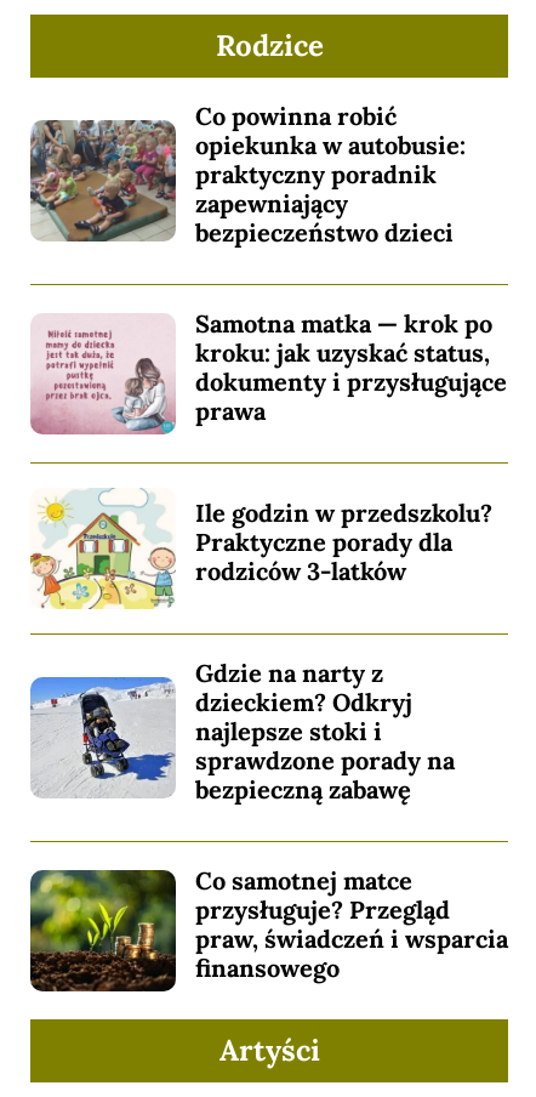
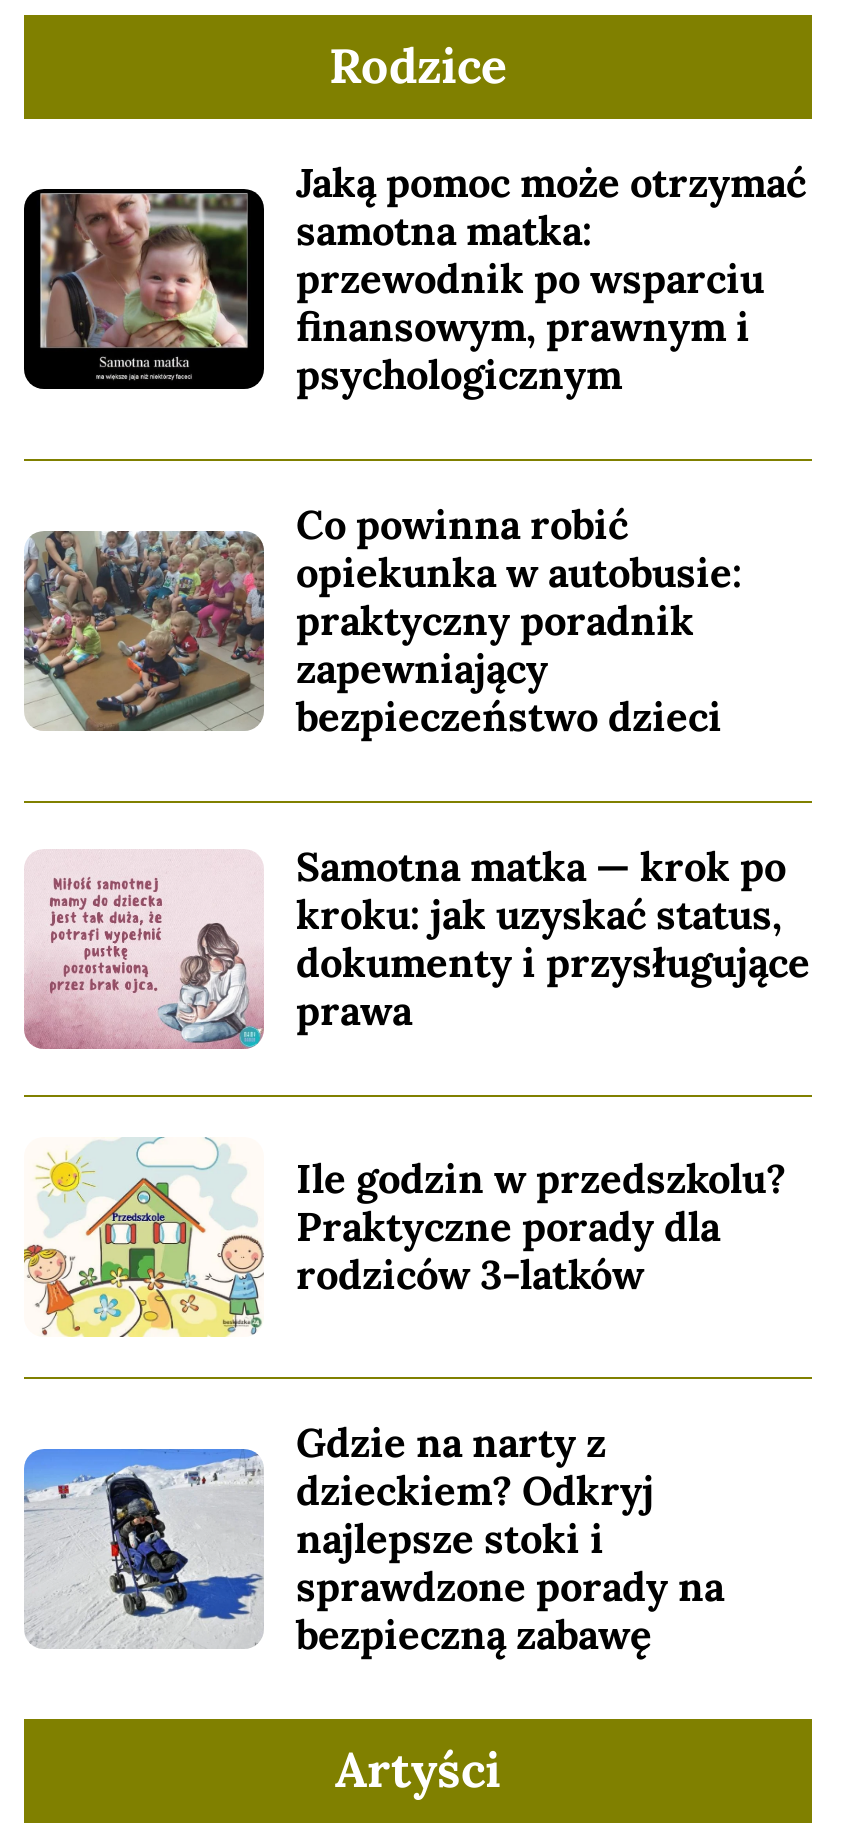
none -> [22,157,806,399] [image] | Jaką pomoc może otrzymać | samotna matka: | przewodnik po wsparciu | finansowym, prawnym i | psychologicznym
moved [28,101,507,805] -> [20,499,810,1659]: [image] | Co powinna robić | opiekunka w autobusie: | ... | sprawdzone porady na | bezpieczną zabawę
[29,856,508,993] [image] | Co samotnej matce | przysługuje? Przegląd | praw, świadczeń i wsparcia | finansowego -> none

